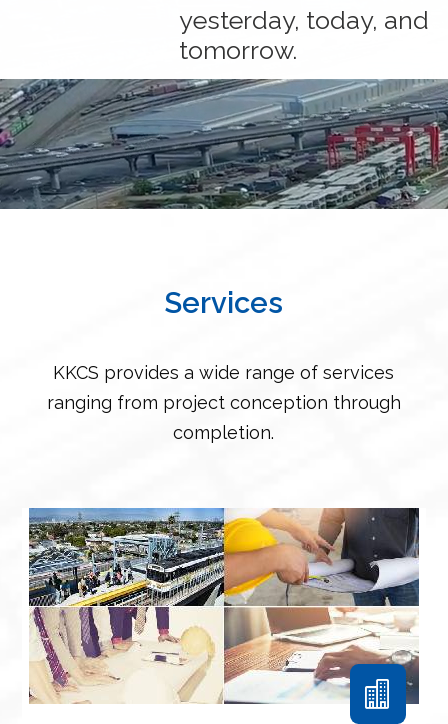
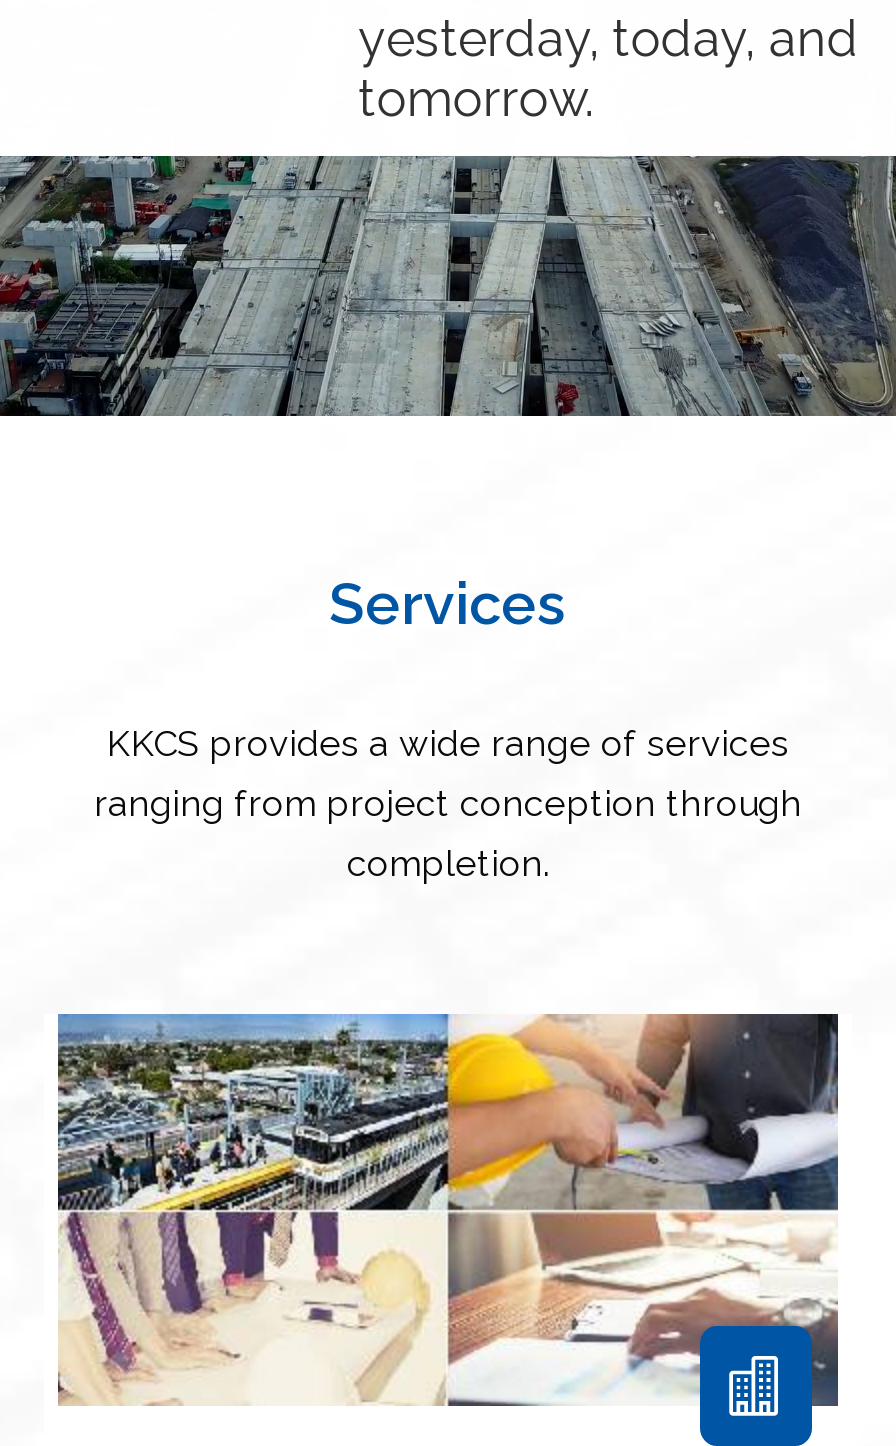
[3,79,445,210] [image] -> [6,156,890,418] [image]

